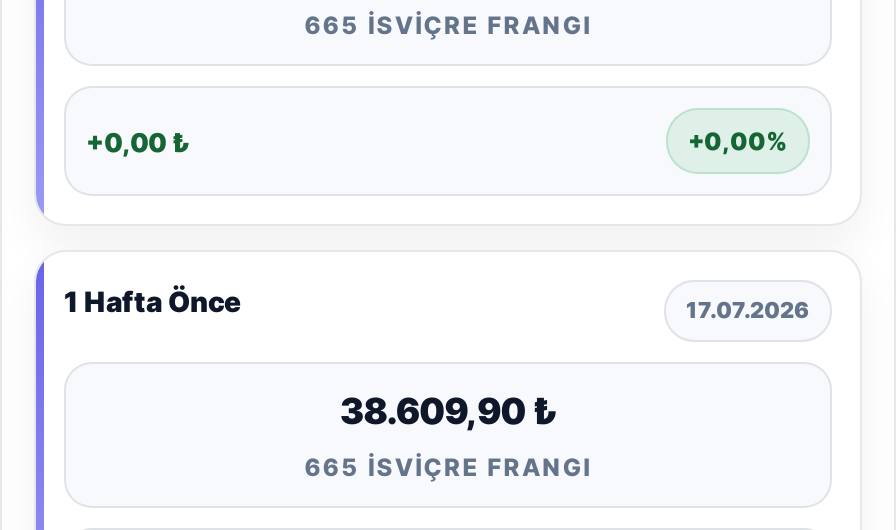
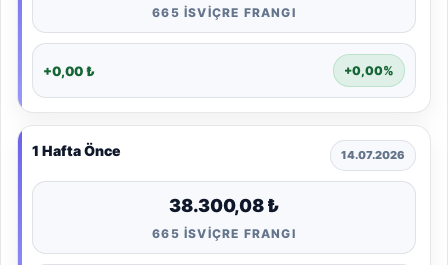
[686,296,810,324] 17.07.2026 -> [341,148,405,162] 14.07.2026
[340,390,556,432] 38.609,90 ₺ -> [169,195,278,216] 38.300,08 ₺

